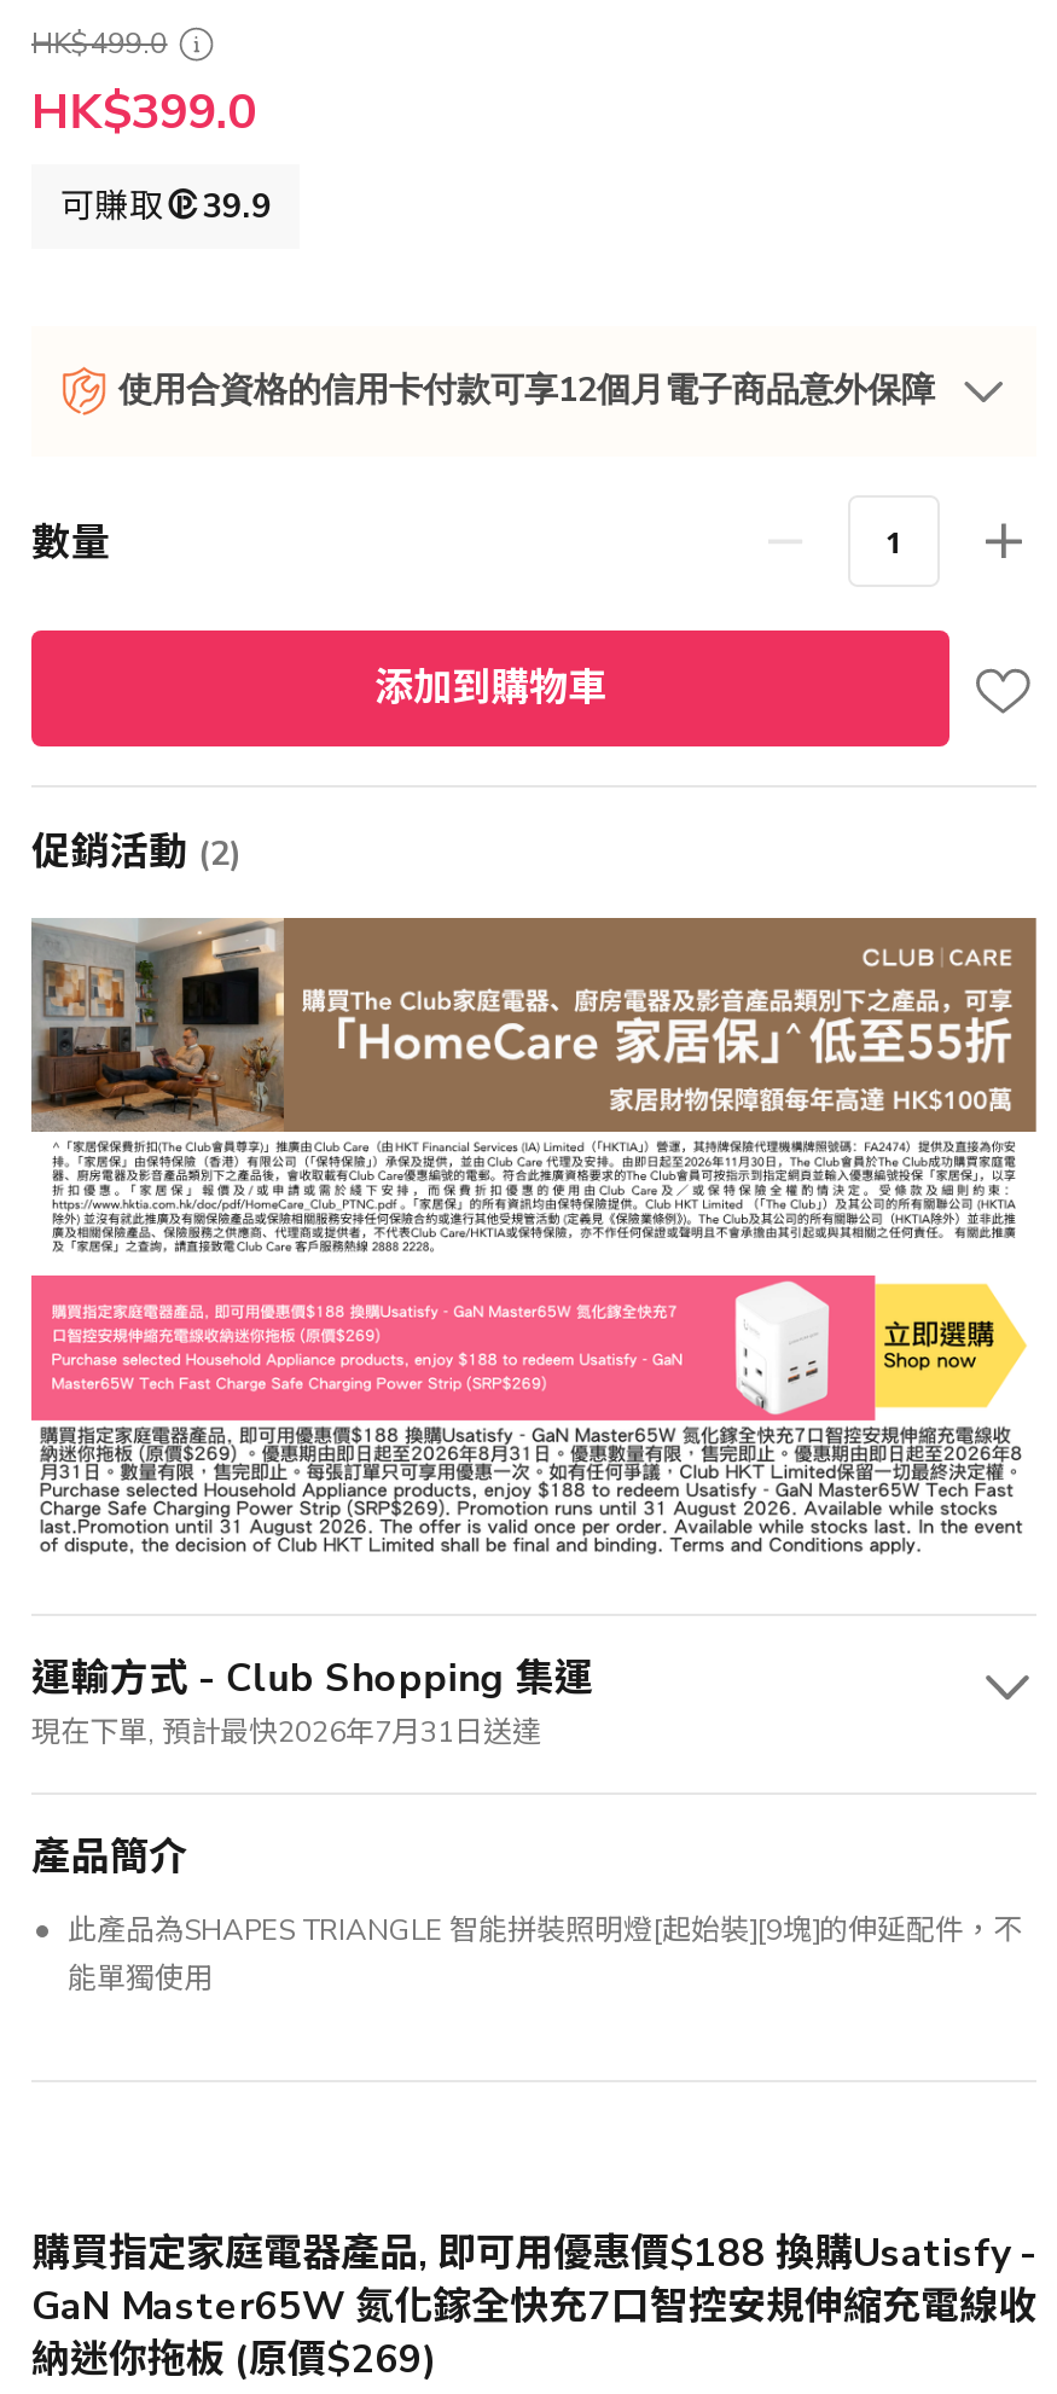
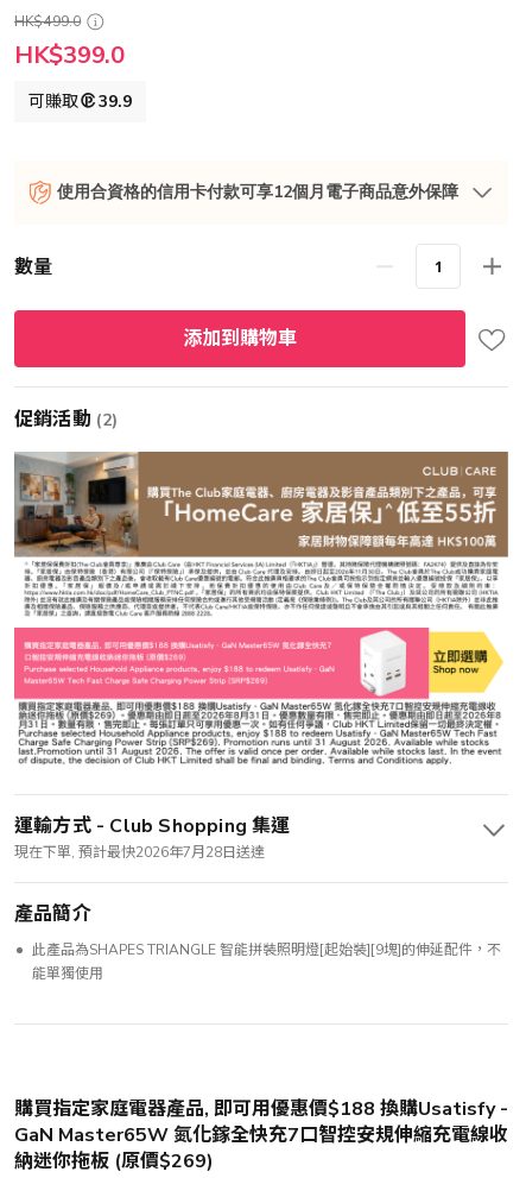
[31,1713,541,1752] 現在下單, 預計最快2026年7月31日送達 -> [14,843,265,862] 現在下單, 預計最快2026年7月28日送達

